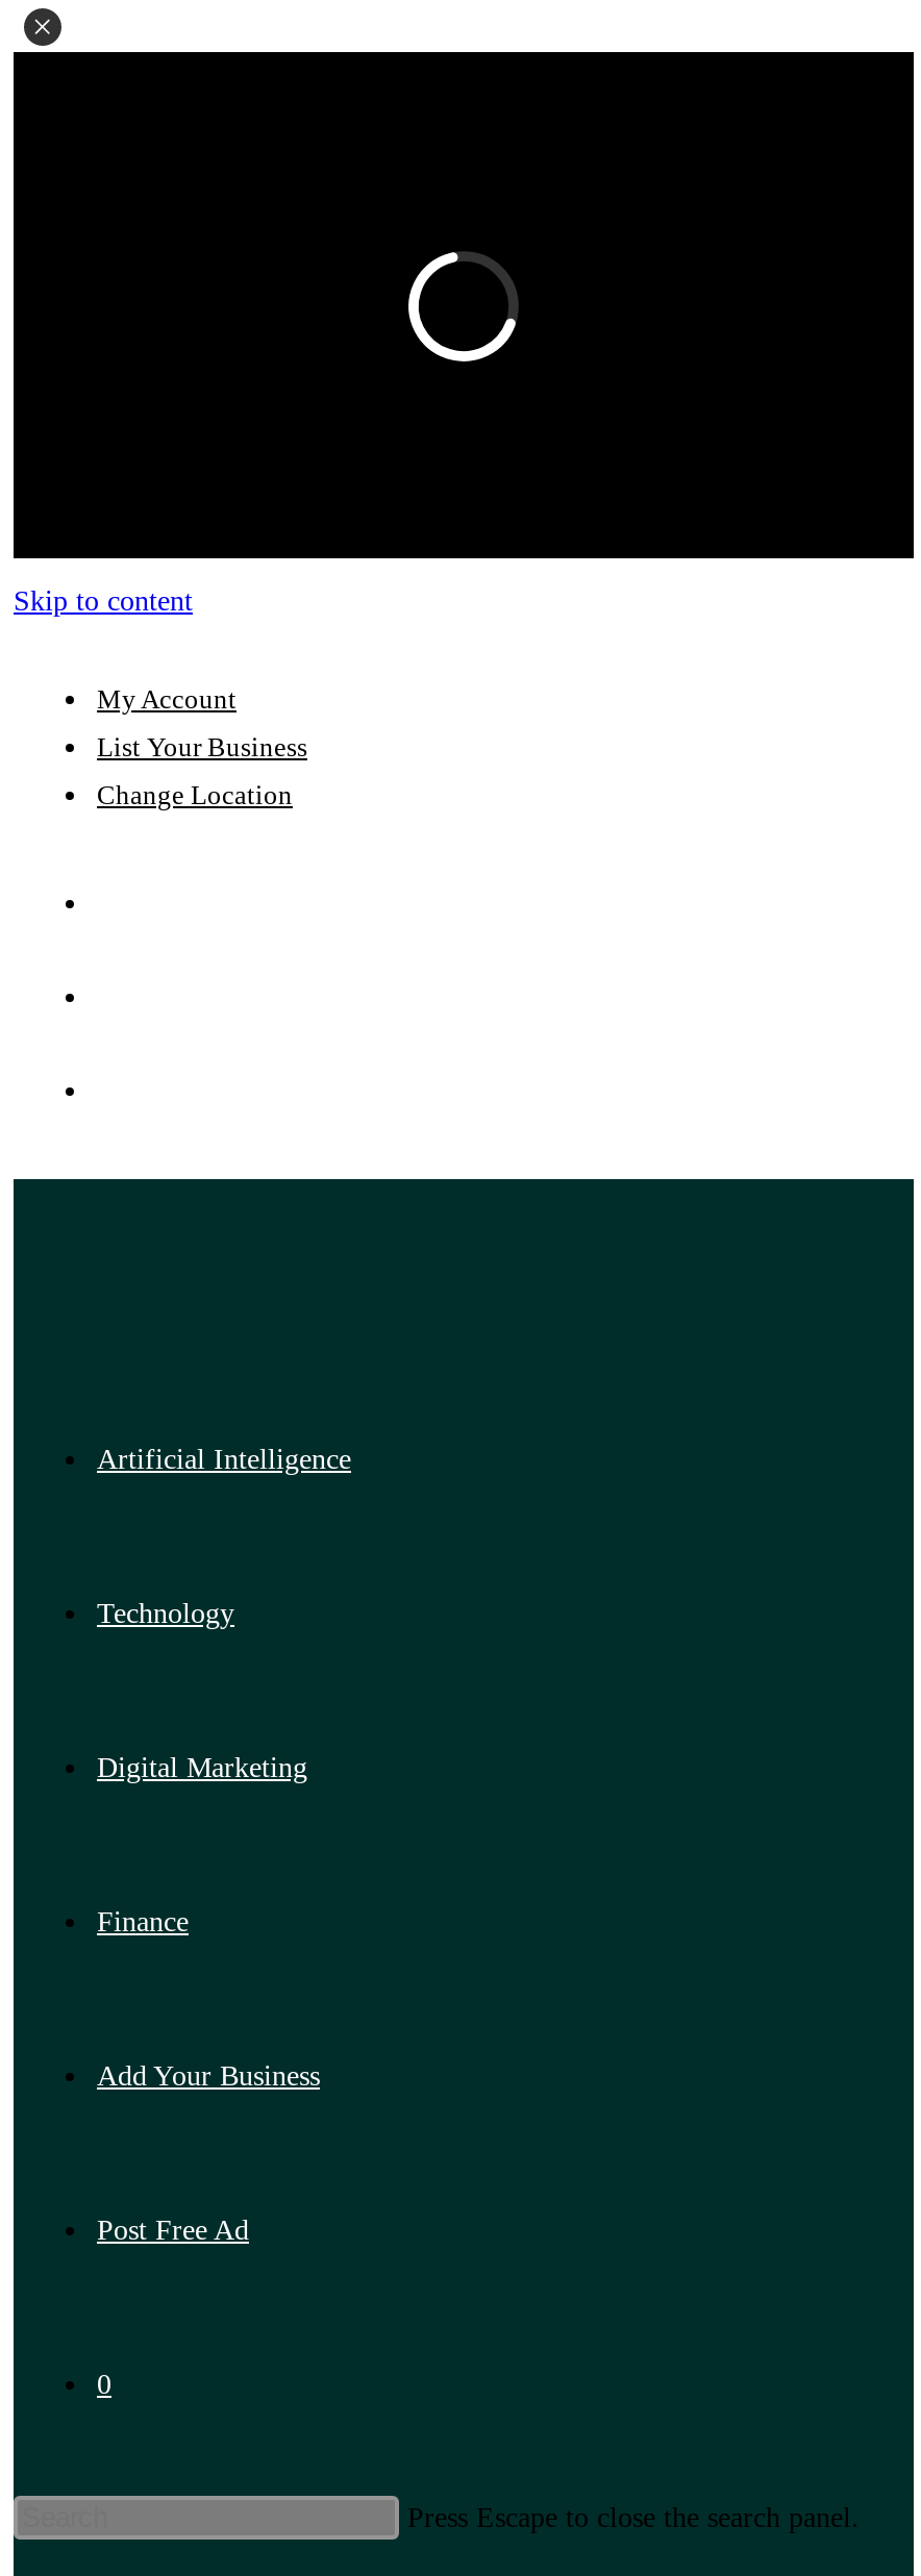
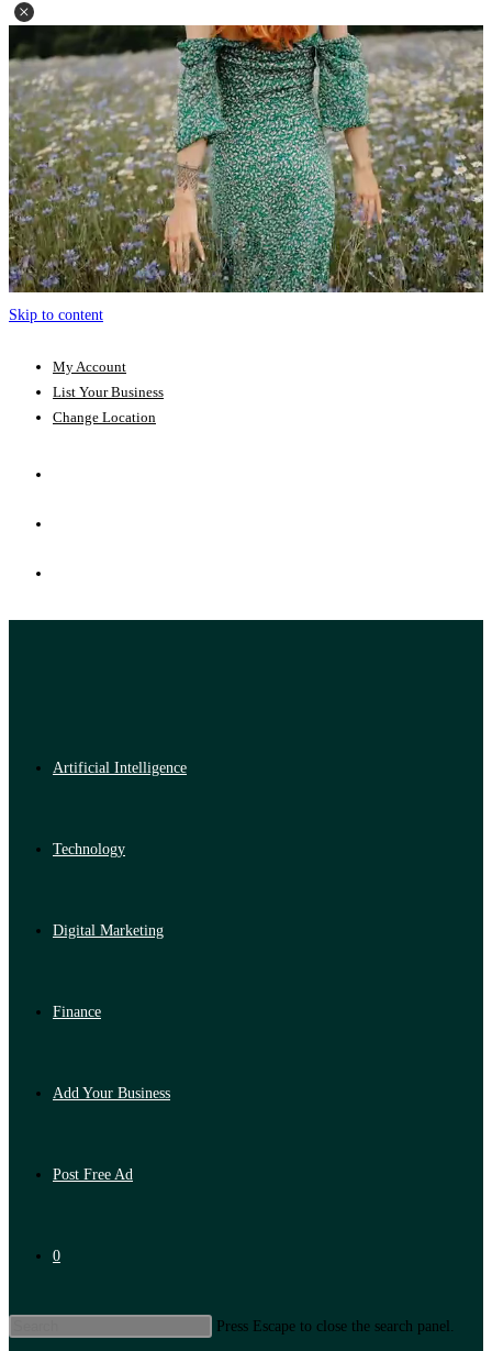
none -> [8,24,484,294] [image]

